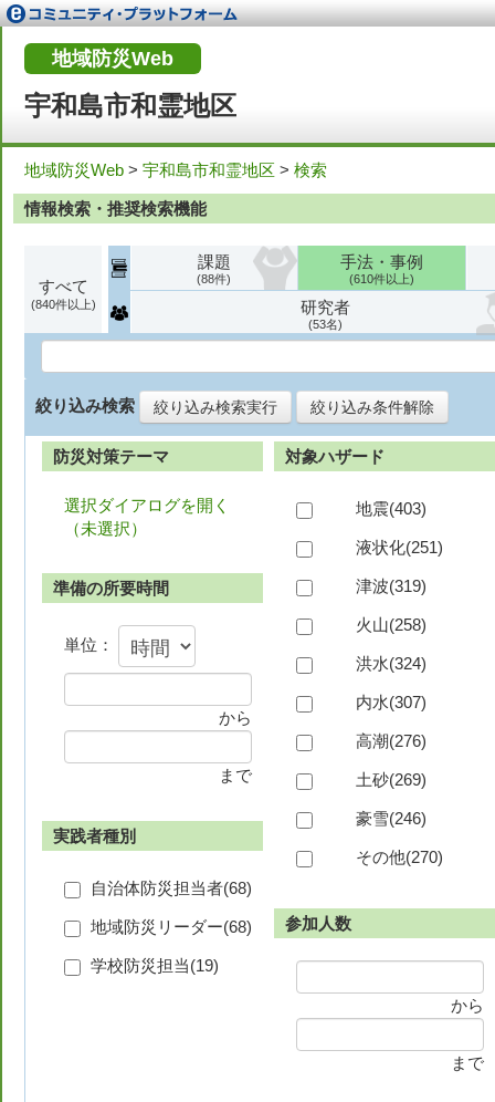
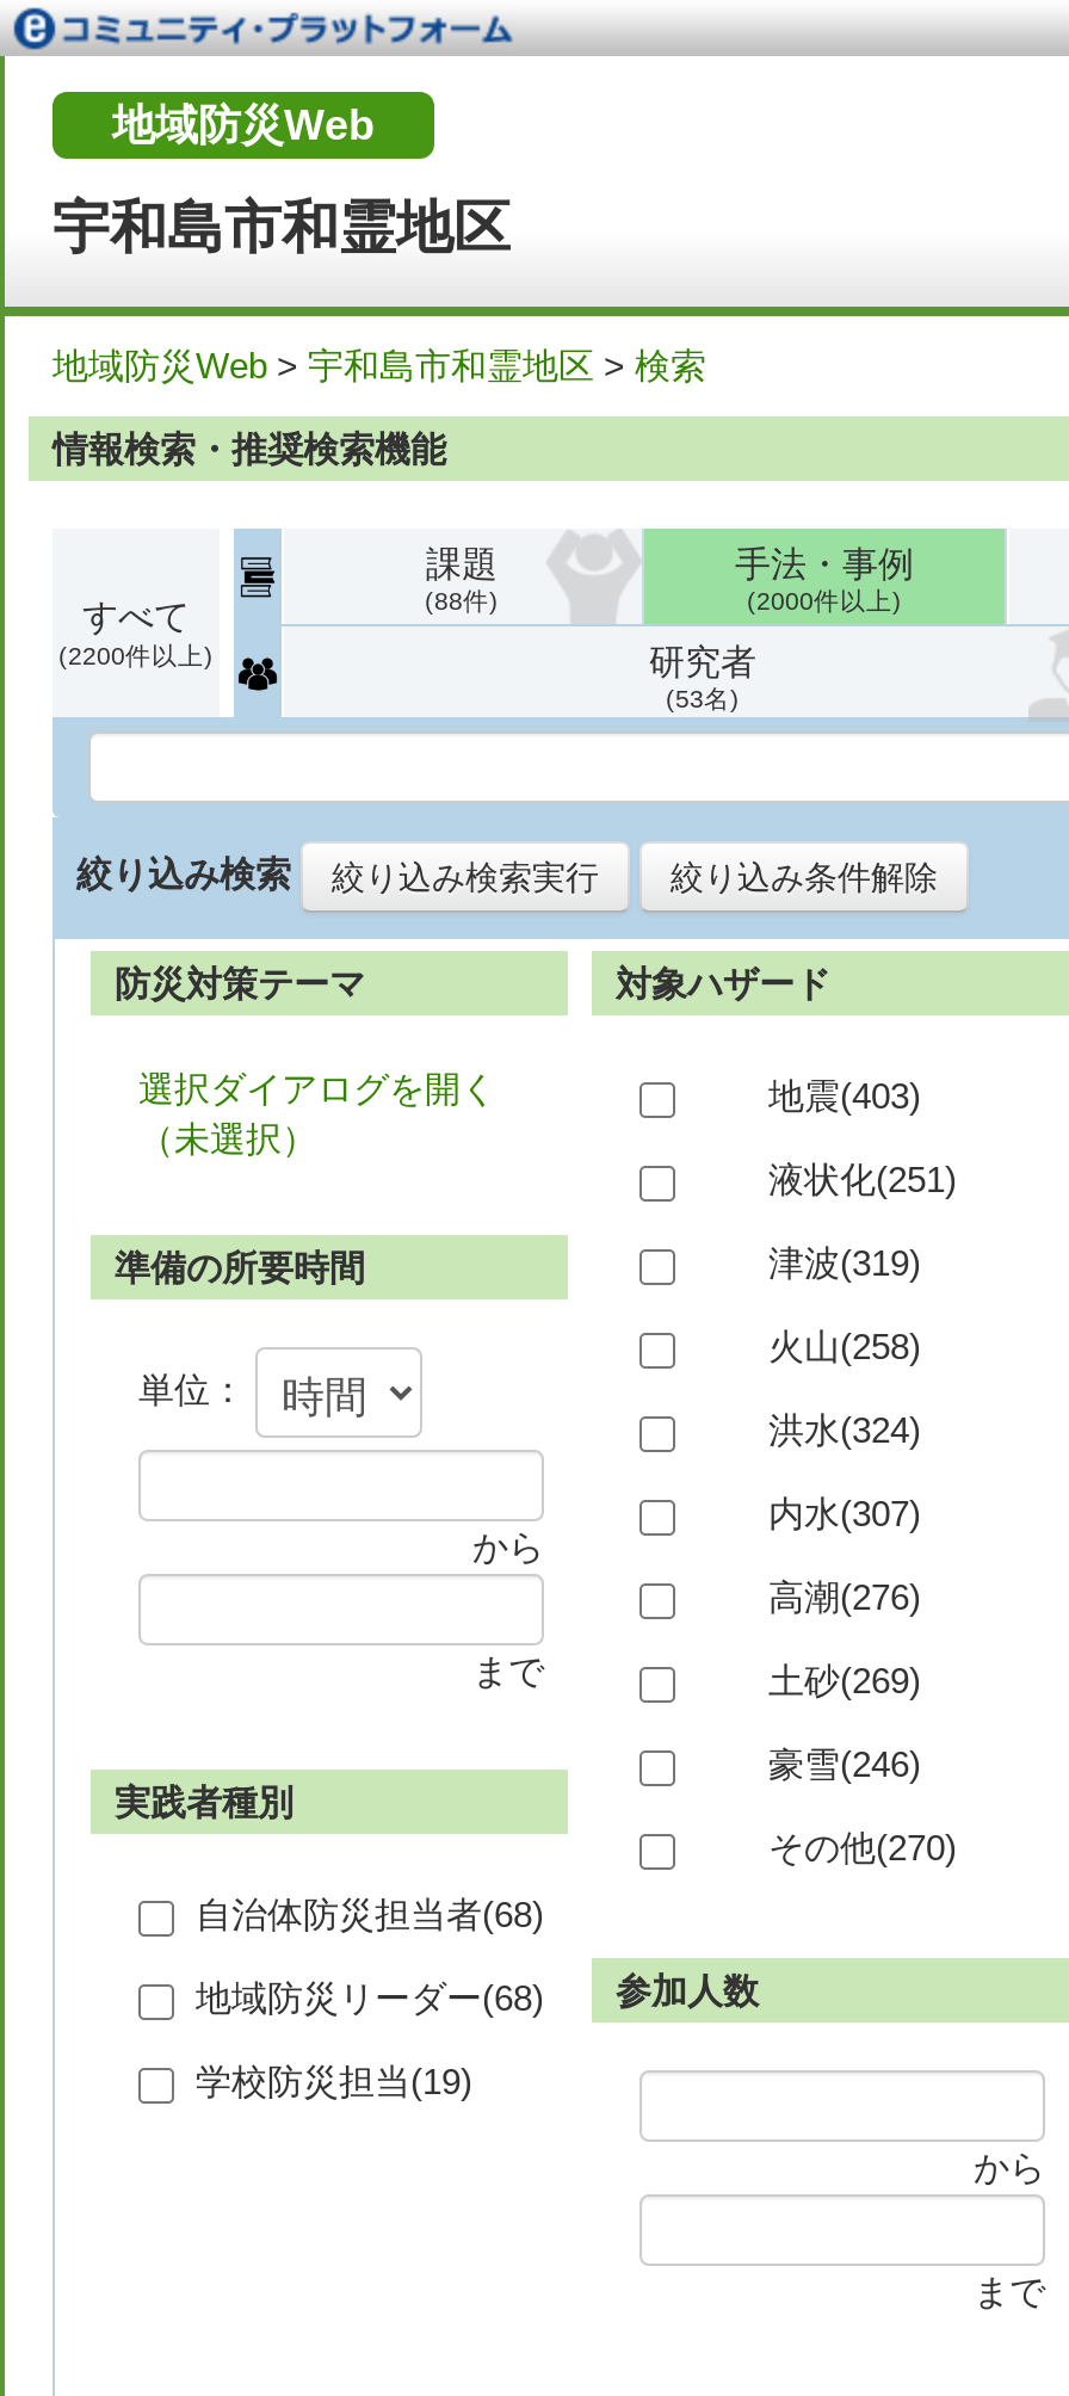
[354,272,373,285] 610 -> [756,586,814,615] 2000
[35,298,55,311] 840 -> [68,641,125,669] 2200

